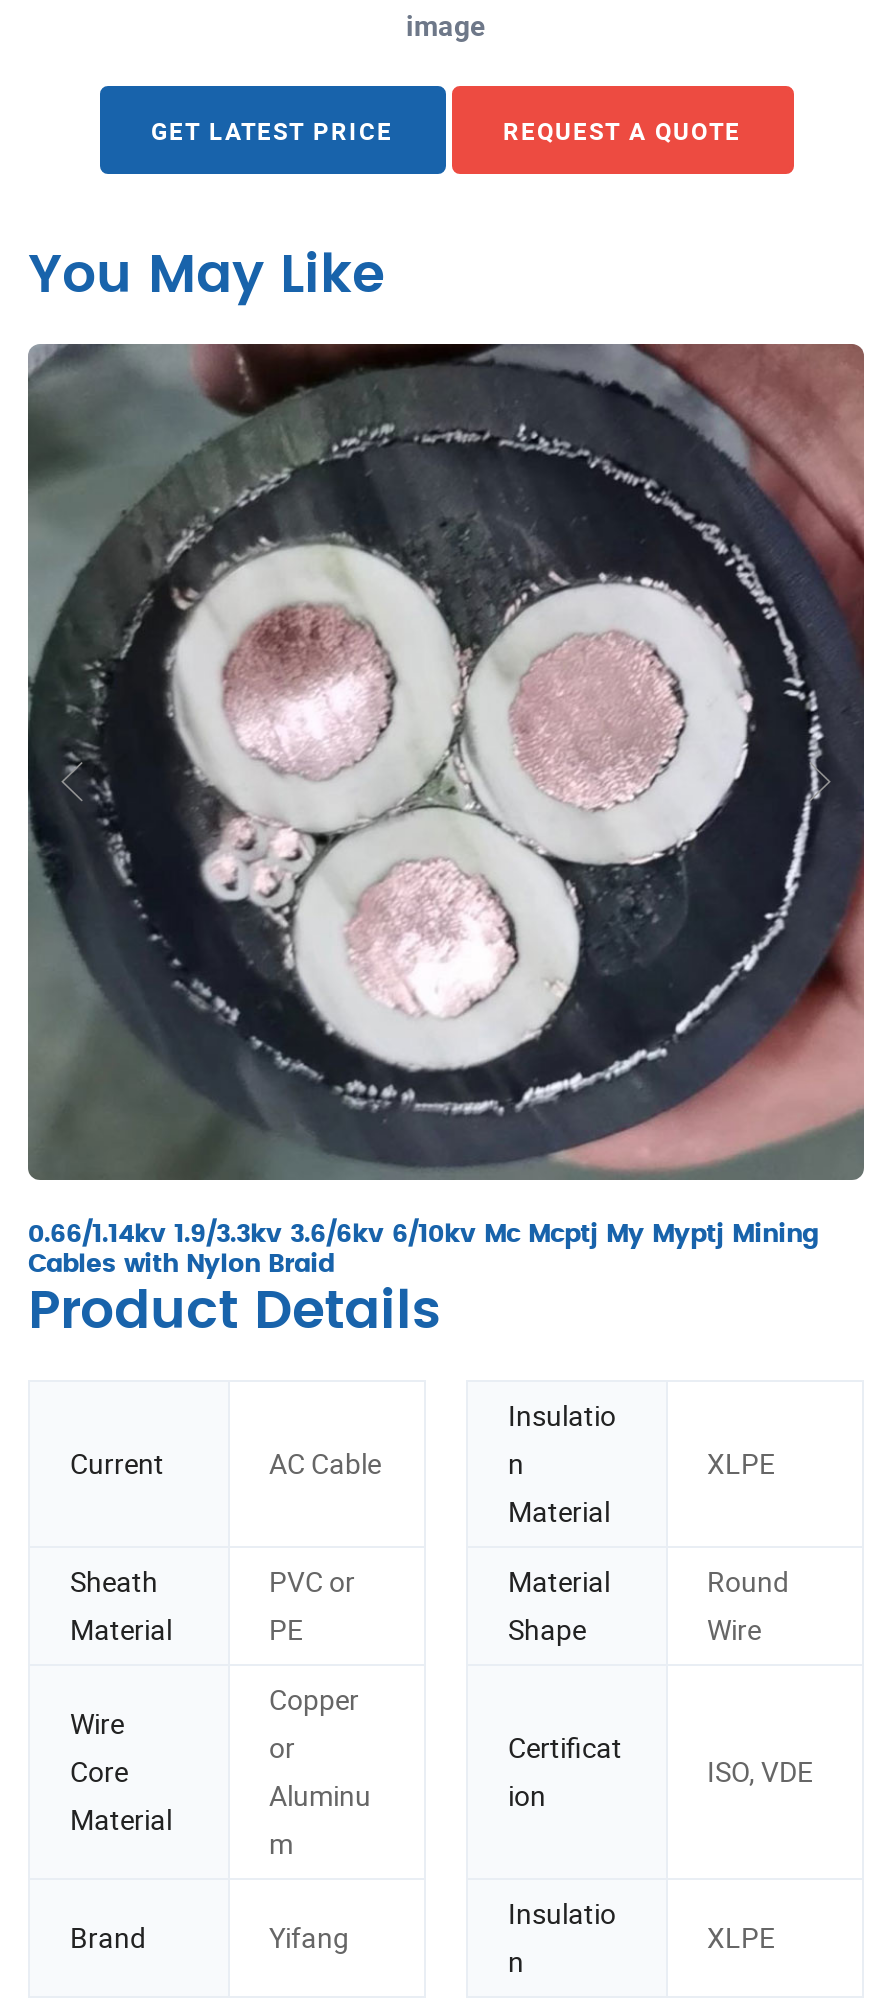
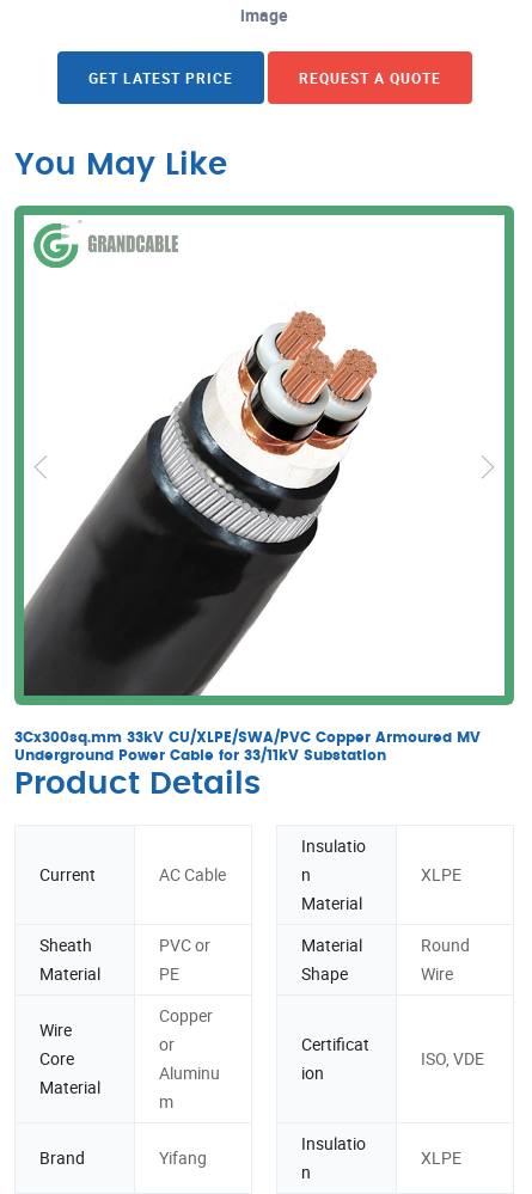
[26,342,866,1275] [image] | 0.66/1.14kv 1.9/3.3kv 3.6/6kv 6/10kv Mc Mcptj My Myptj Mining | Cables with Nylon Braid -> [13,204,515,762] [image] | 3Cx300sq.mm 33kV CU/XLPE/SWA/PVC Copper Armoured MV | Underground Power Cable for 33/11kV Substation

